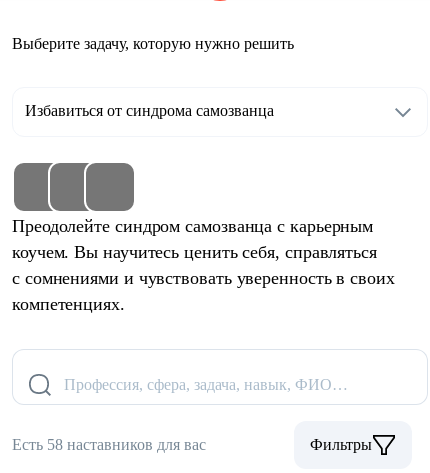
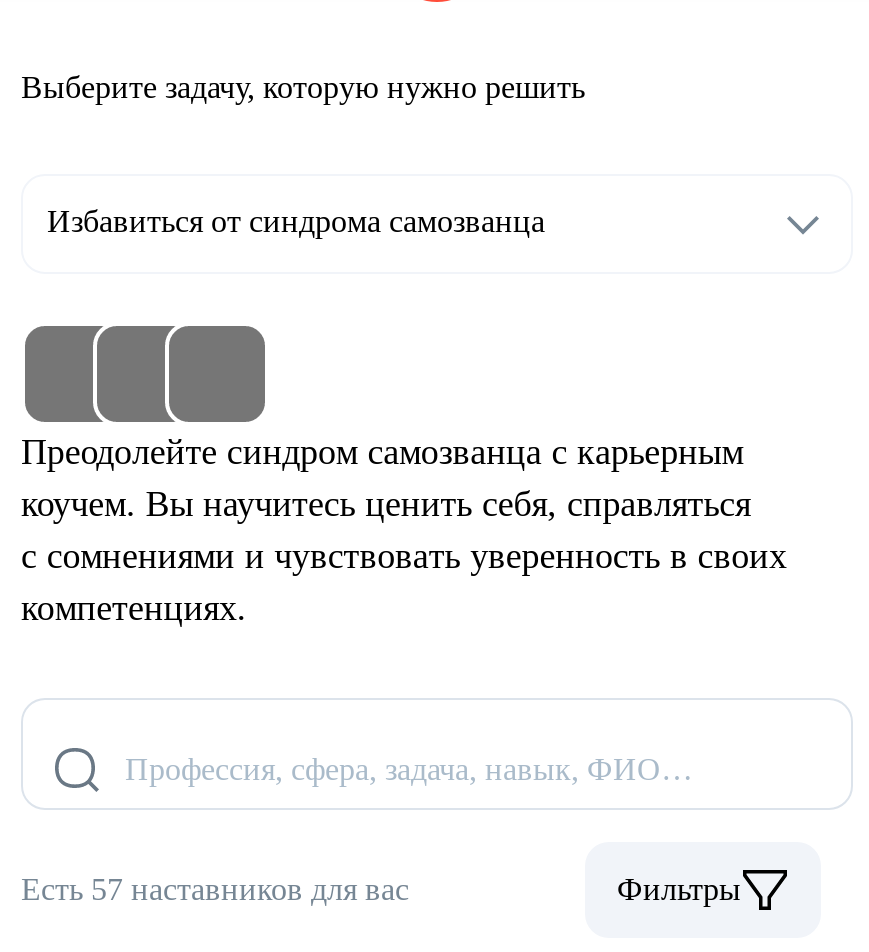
[12,436,206,453] Есть 58 наставников для вас -> [21,872,409,906] Есть 57 наставников для вас

